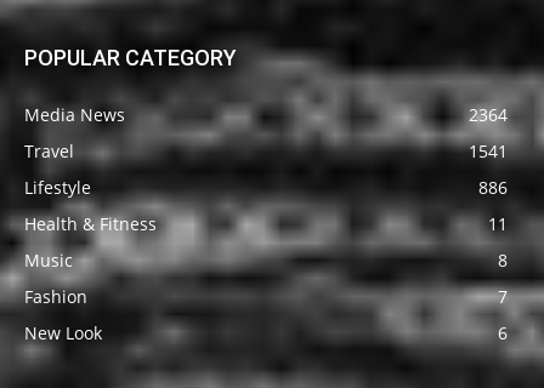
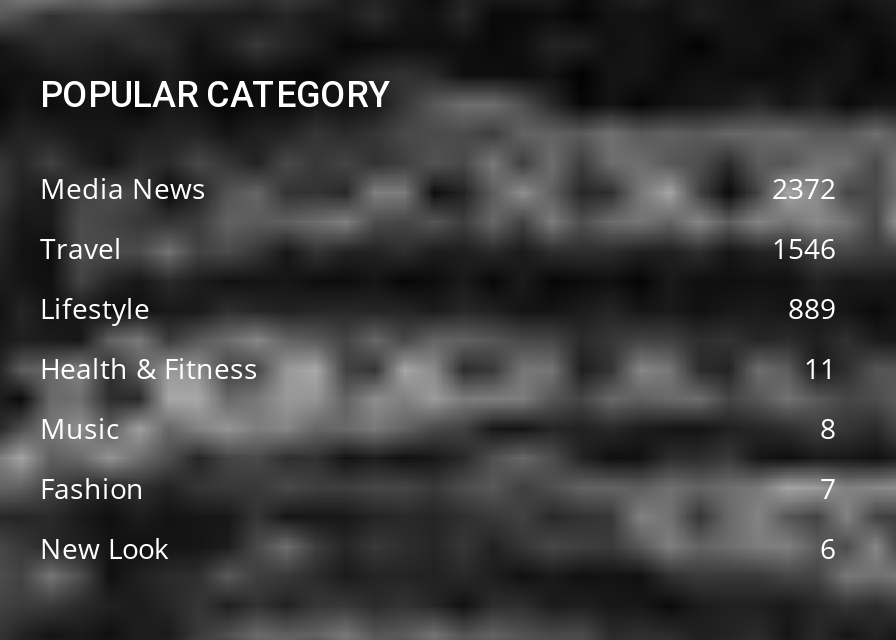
[469,103,508,126] 2364 -> [772,170,836,208] 2372
[469,139,508,162] 1541 -> [772,230,836,268] 1546
[478,176,508,199] 886 -> [788,290,836,328] 889

